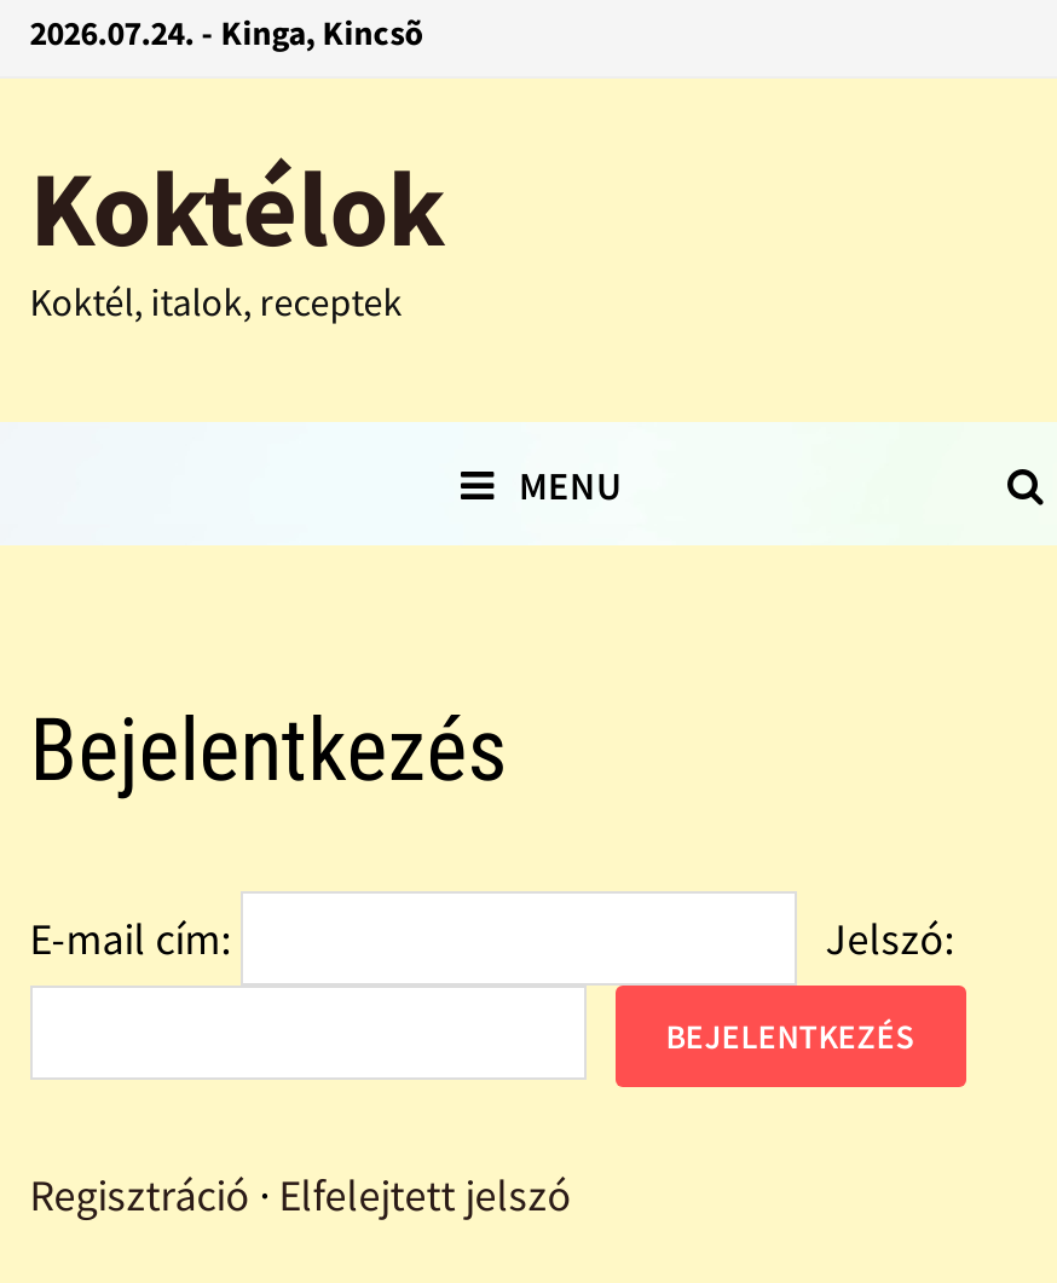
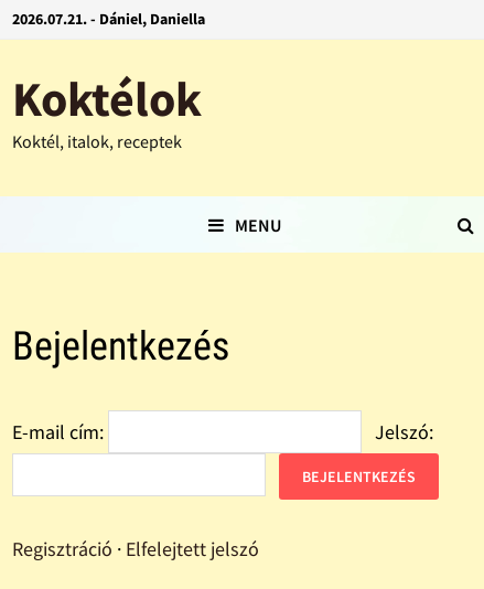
[30,11,424,54] 2026.07.24. - Kinga, Kincsõ -> [12,9,205,29] 2026.07.21. - Dániel, Daniella

